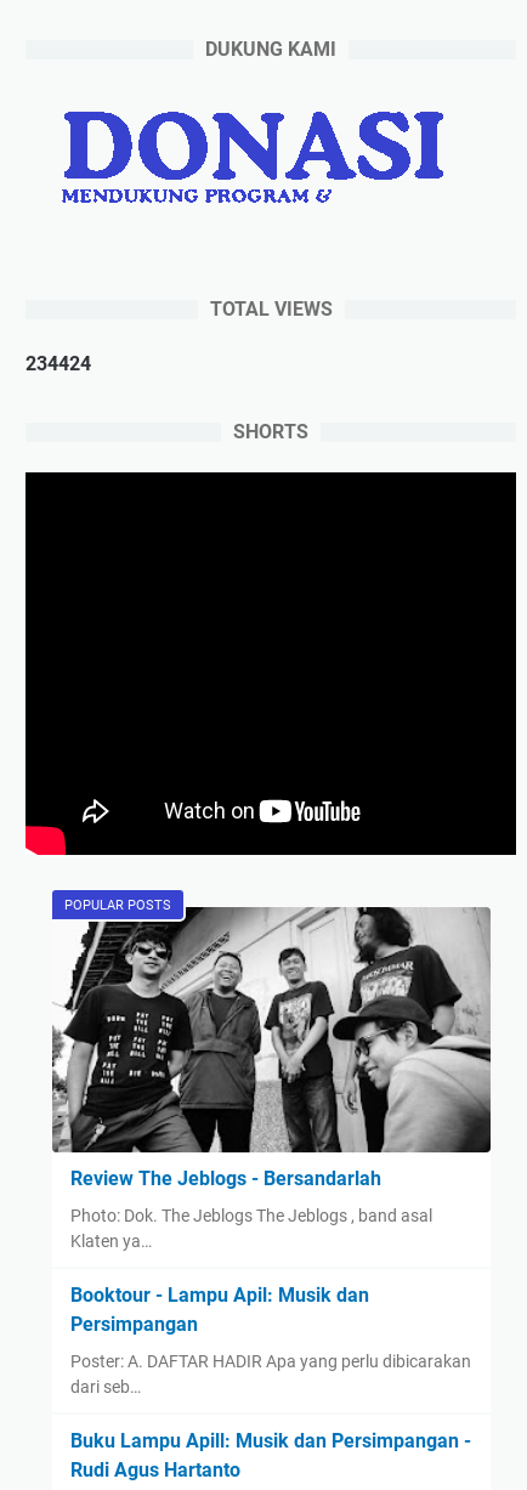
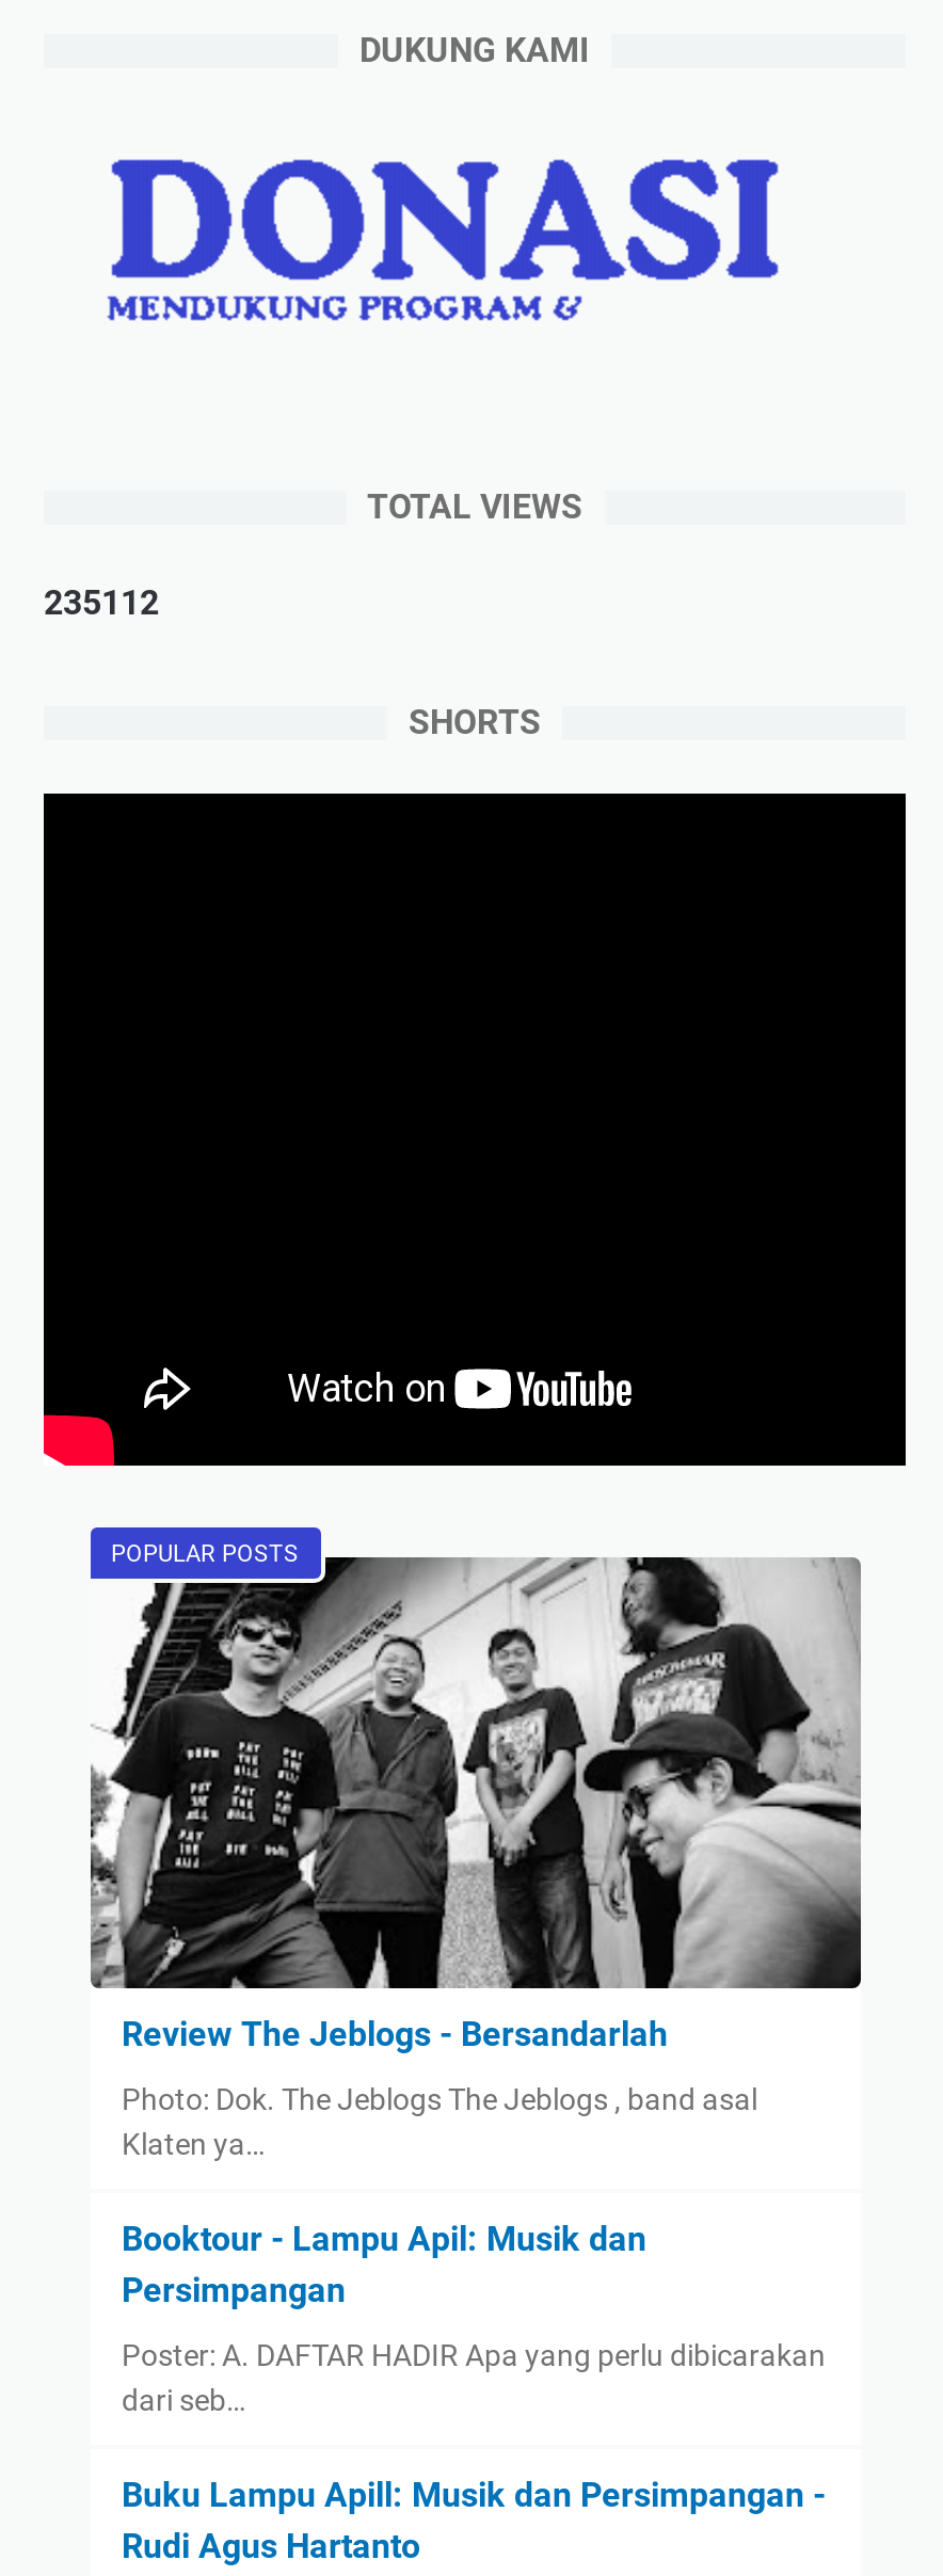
[25,352,91,375] 2344 24 -> [44,581,159,622] 2351 12

